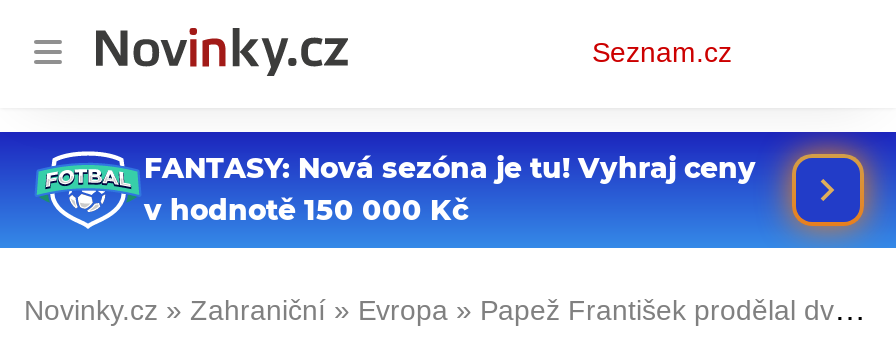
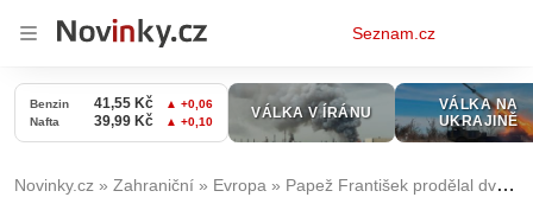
[6,130,890,250] [image] -> [4,81,529,148] [image]

